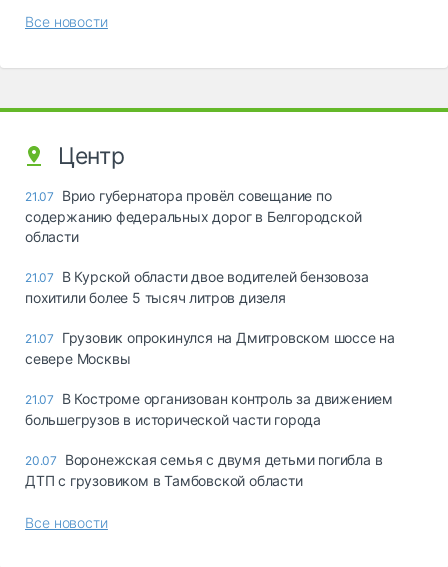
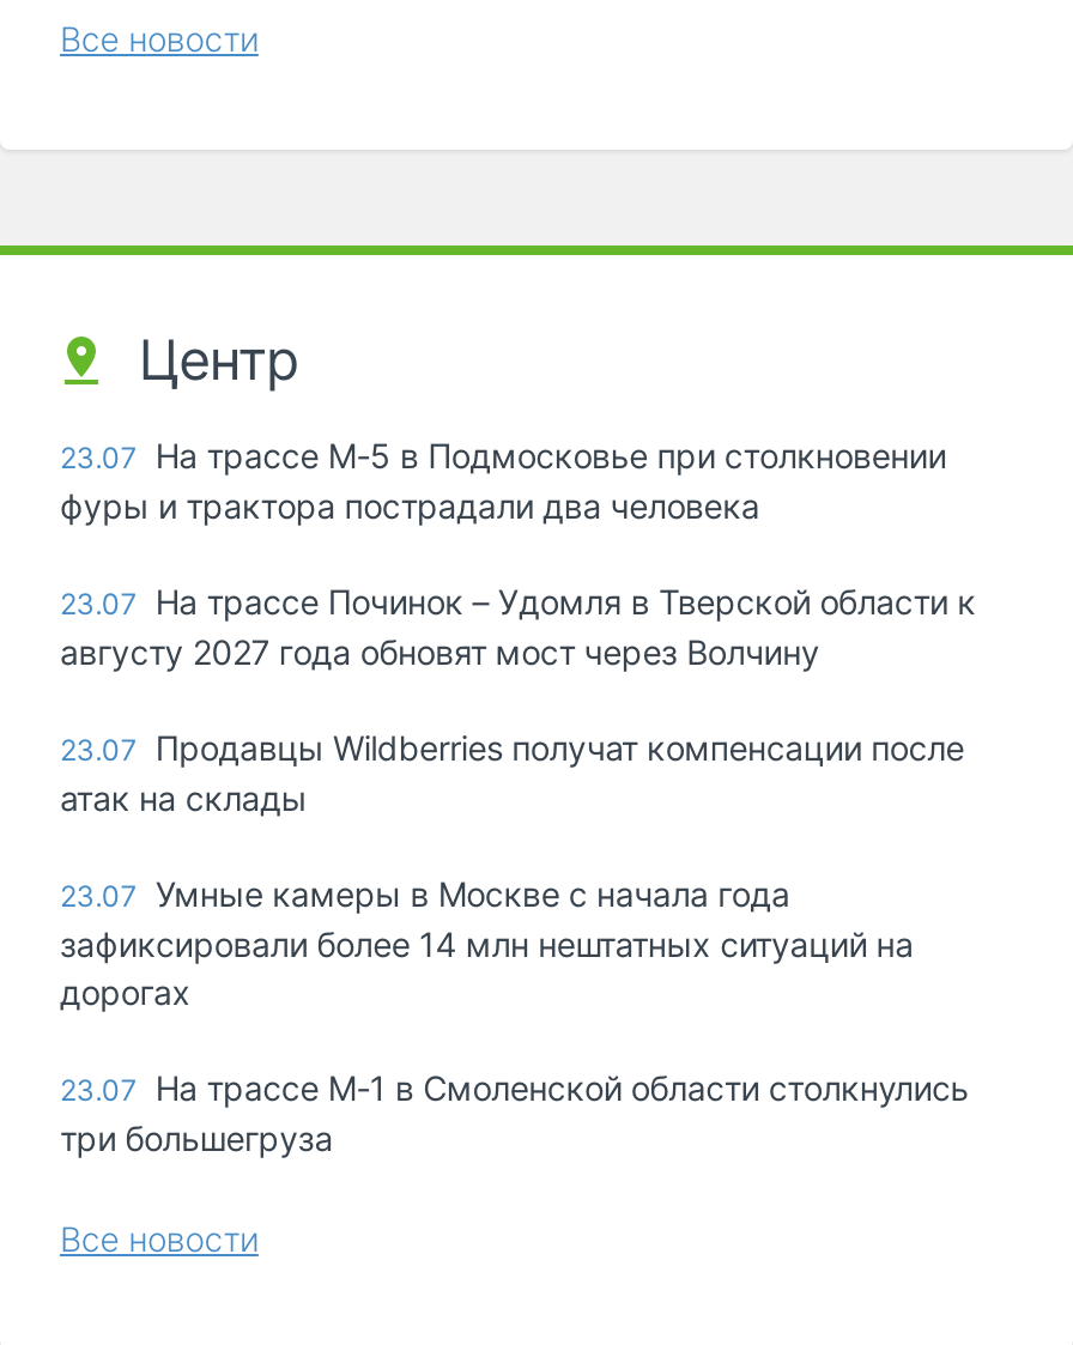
[25,187,361,245] 21.07 Врио губернатора провёл совещание по | содержанию федеральных дорог в Белгородской | области -> [60,435,946,526] 23.07 На трассе М-5 в Подмосковье при столкновении | фуры и трактора пострадали два человека
[25,268,368,306] 21.07 В Курской области двое водителей бензовоза | похитили более 5 тысяч литров дизеля -> [60,581,976,672] 23.07 На трассе Починок – Удомля в Тверской области к | августу 2027 года обновят мост через Волчину
[25,329,395,367] 21.07 Грузовик опрокинулся на Дмитровском шоссе на | севере Москвы -> [60,727,964,818] 23.07 Продавцы Wildberries получат компенсации после | атак на склады
[25,390,393,428] 21.07 В Костроме организован контроль за движением | большегрузов в исторической части города -> [60,873,913,1012] 23.07 Умные камеры в Москве с начала года | зафиксировали более 14 млн нештатных ситуаций на | дорогах
[25,451,382,489] 20.07 Воронежская семья с двумя детьми погибла в | ДТП с грузовиком в Тамбовской области -> [60,1067,969,1158] 23.07 На трассе М-1 в Смоленской области столкнулись | три большегруза

